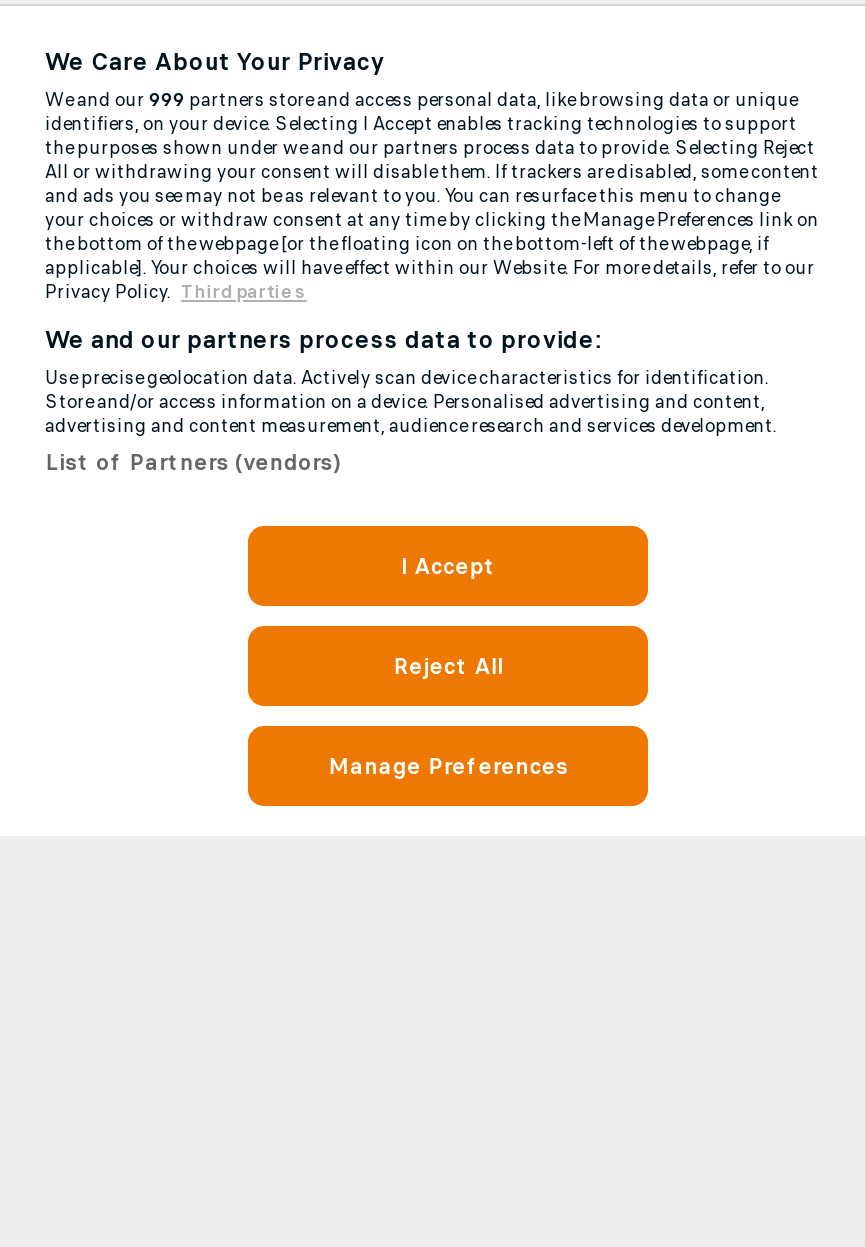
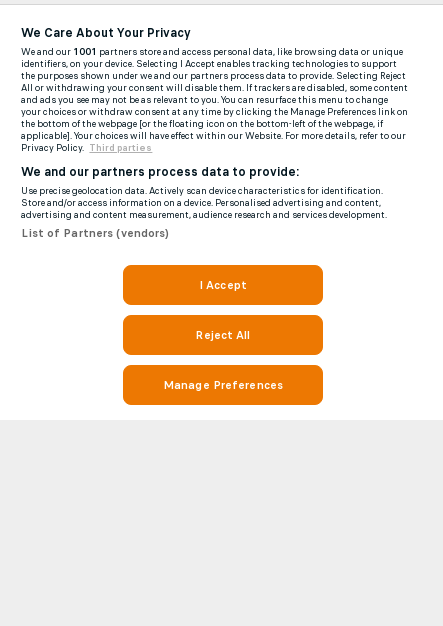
[45,88,797,112] We and our 999 partners store and access personal data, like browsing data or unique -> [21,46,403,58] We and our 1001 partners store and access personal data, like browsing data or unique

